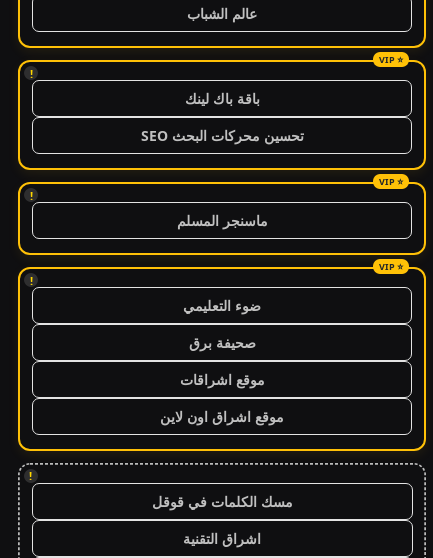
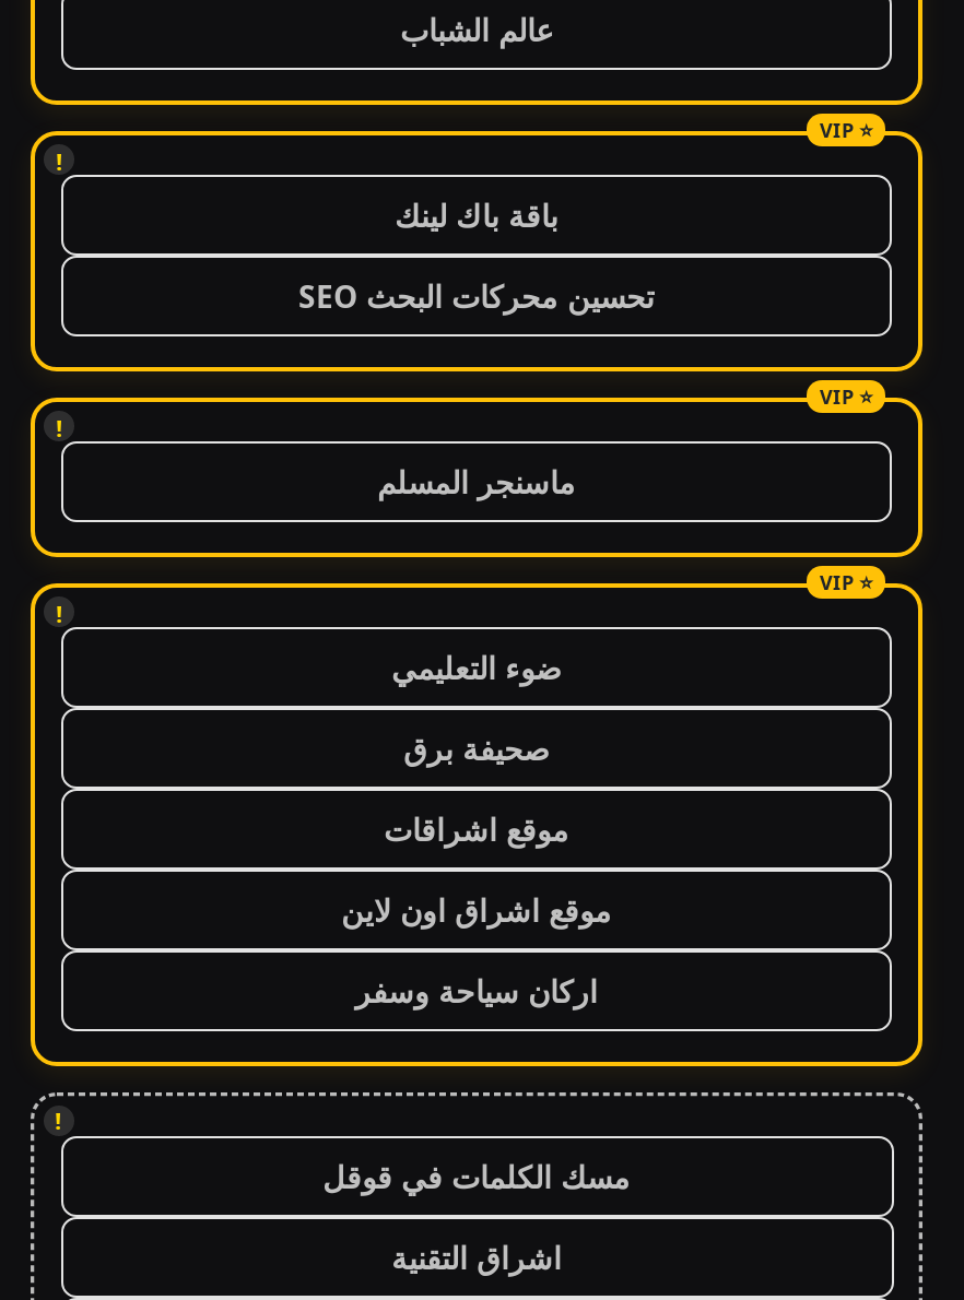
none -> [355,970,598,1012] اركان سياحة وسفر

